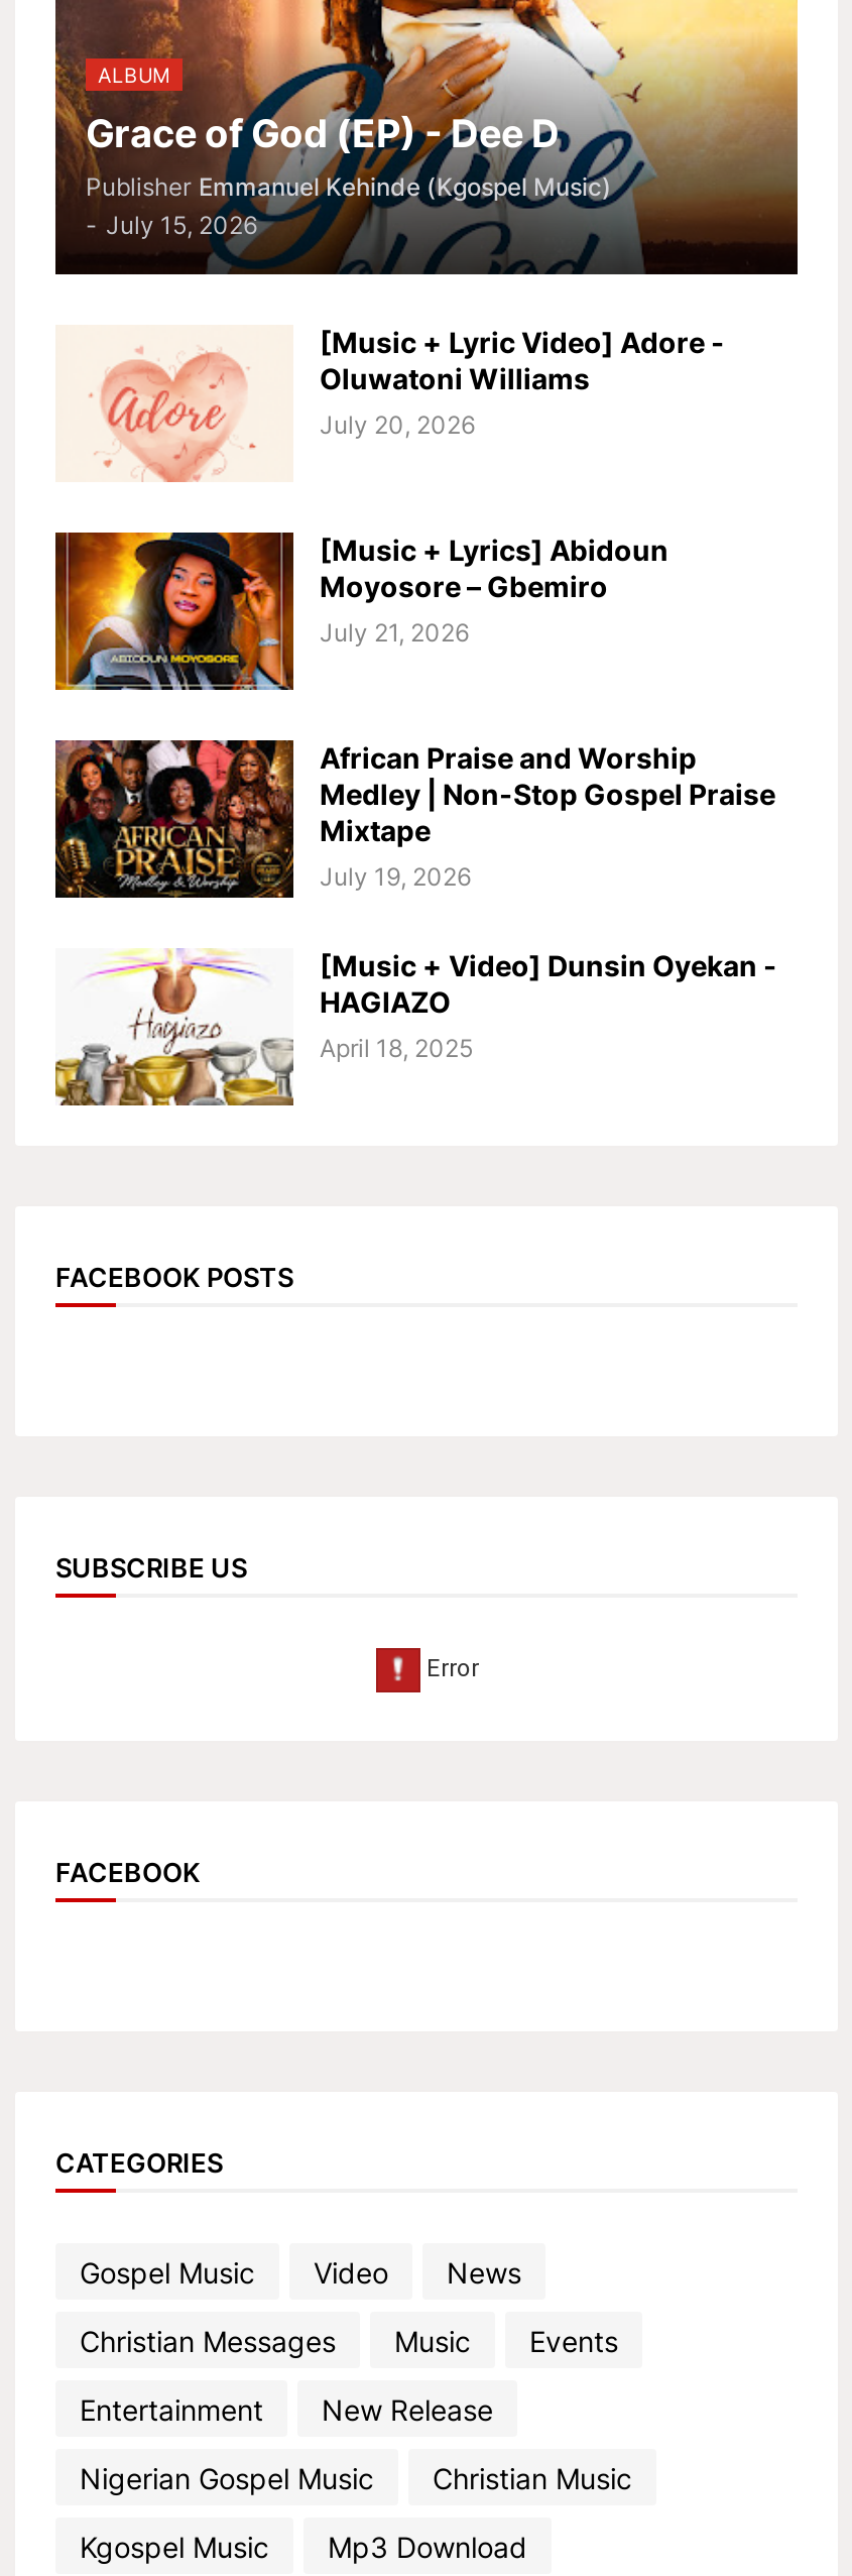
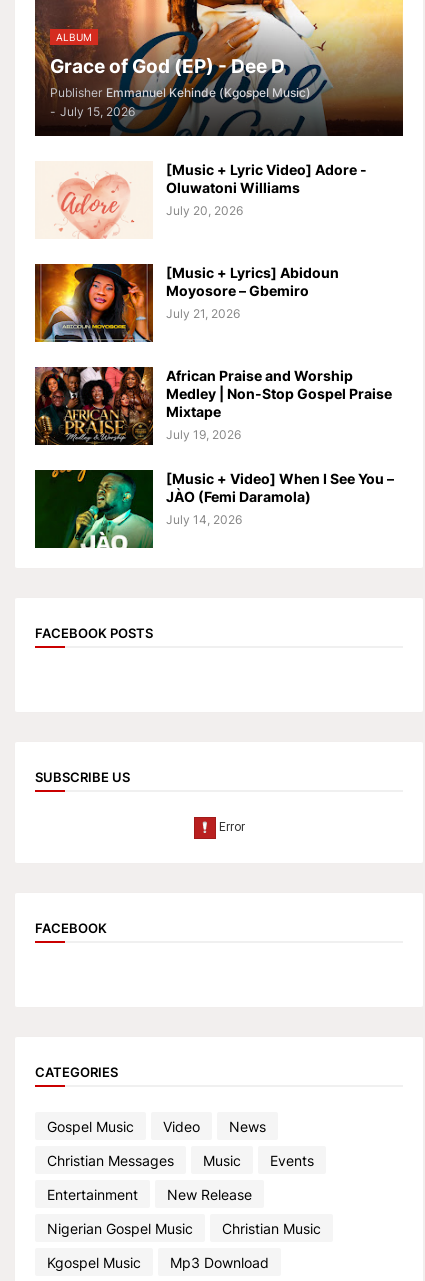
[53,948,777,1107] [image] | [Music + Video] Dunsin Oyekan - | HAGIAZO | April 18, 2025 -> [34,469,394,549] [image] | [Music + Video] When I See You – | JÀO (Femi Daramola) | July 14, 2026

